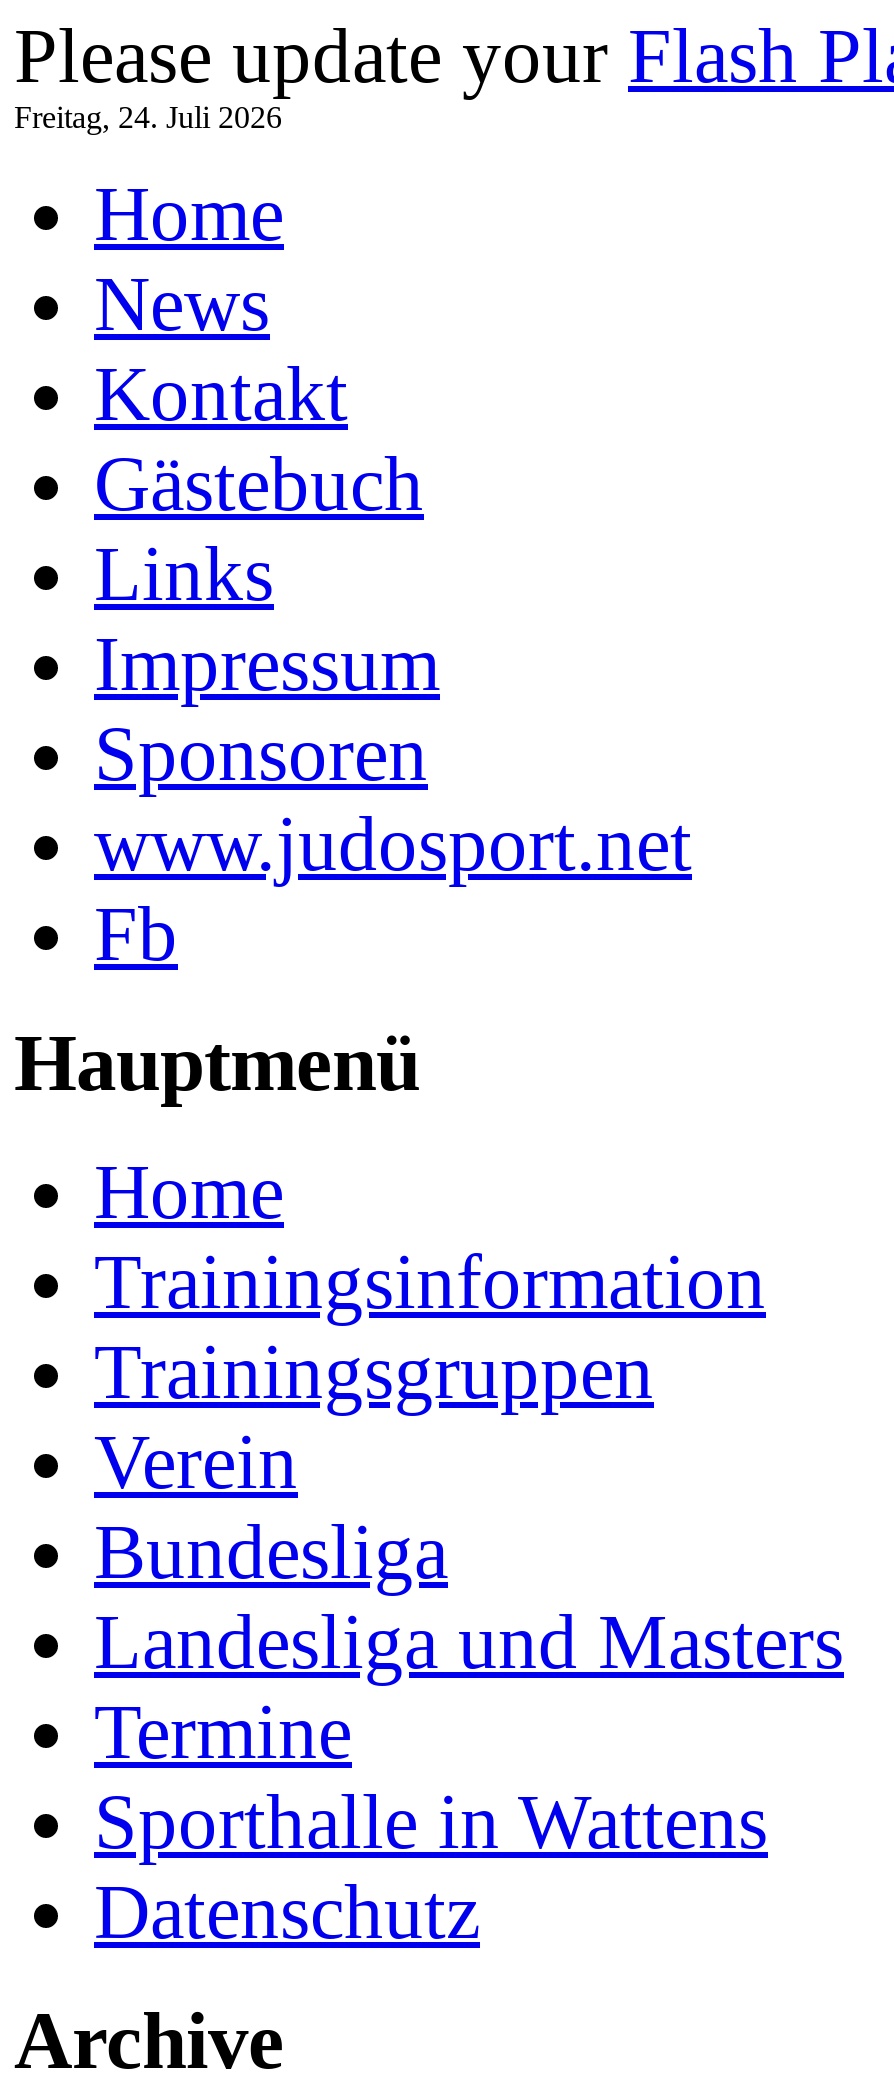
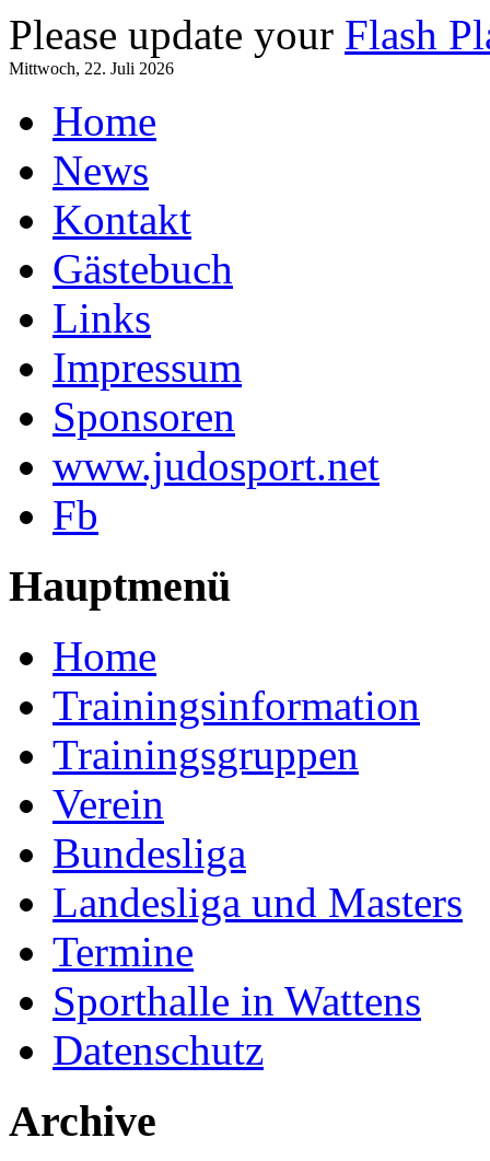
[14,100,290,134] Freitag, 24. Juli 2026 -> [9,59,178,78] Mittwoch, 22. Juli 2026

